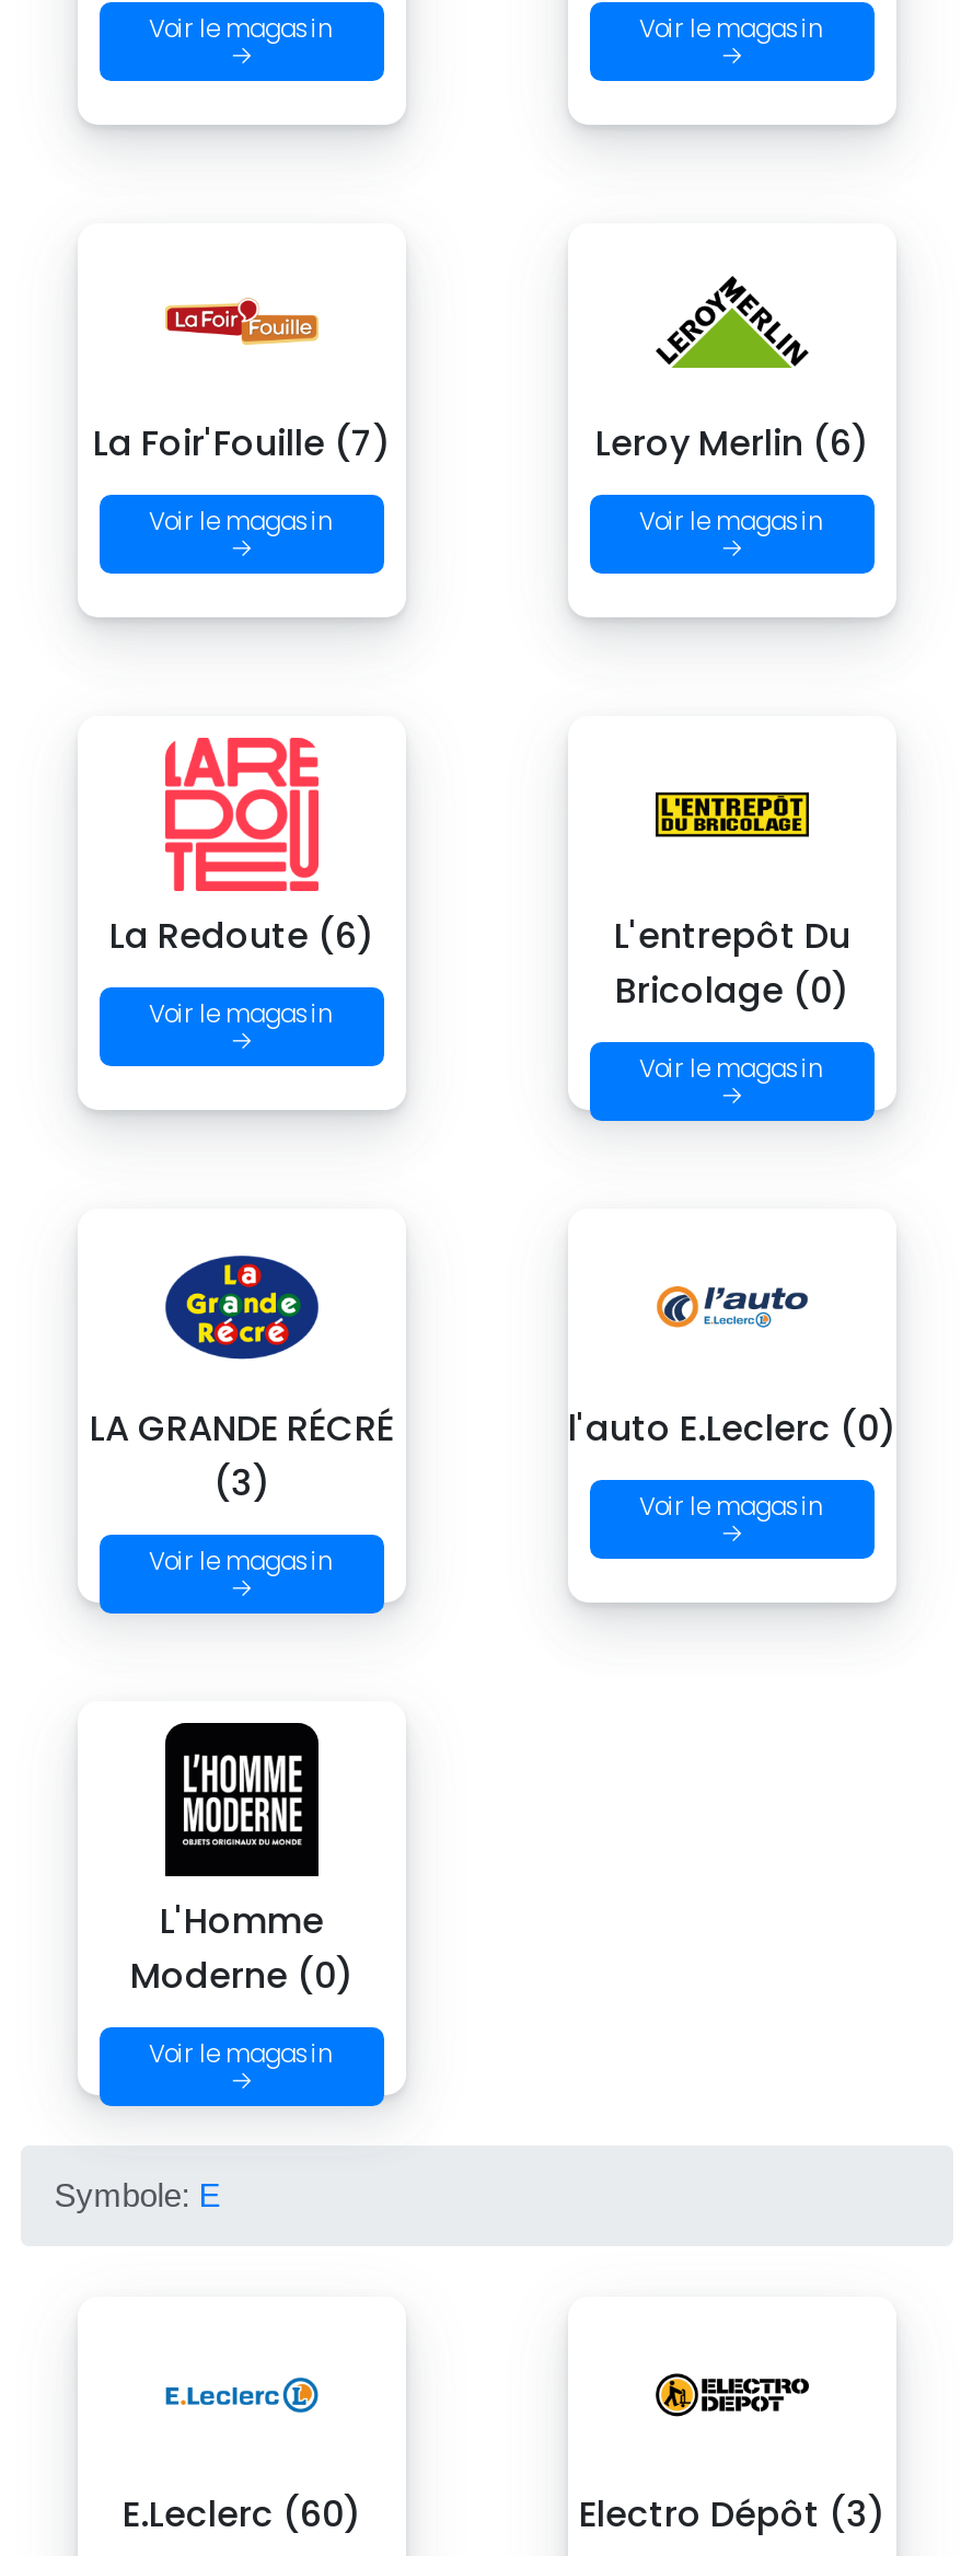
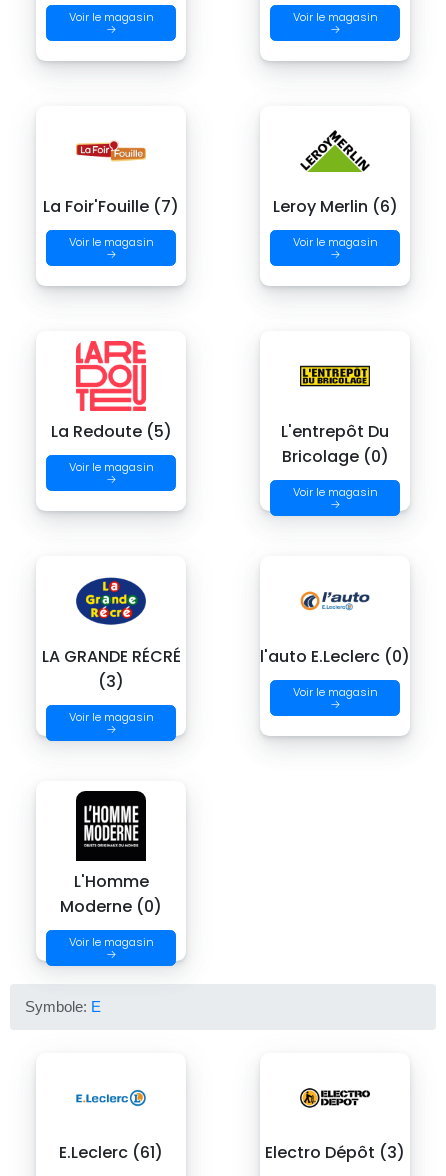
[109,910,374,960] La Redoute (6) -> [50,419,171,442] La Redoute (5)
[123,2489,361,2540] E.Leclerc (60) -> [59,1141,163,1164] E.Leclerc (61)

